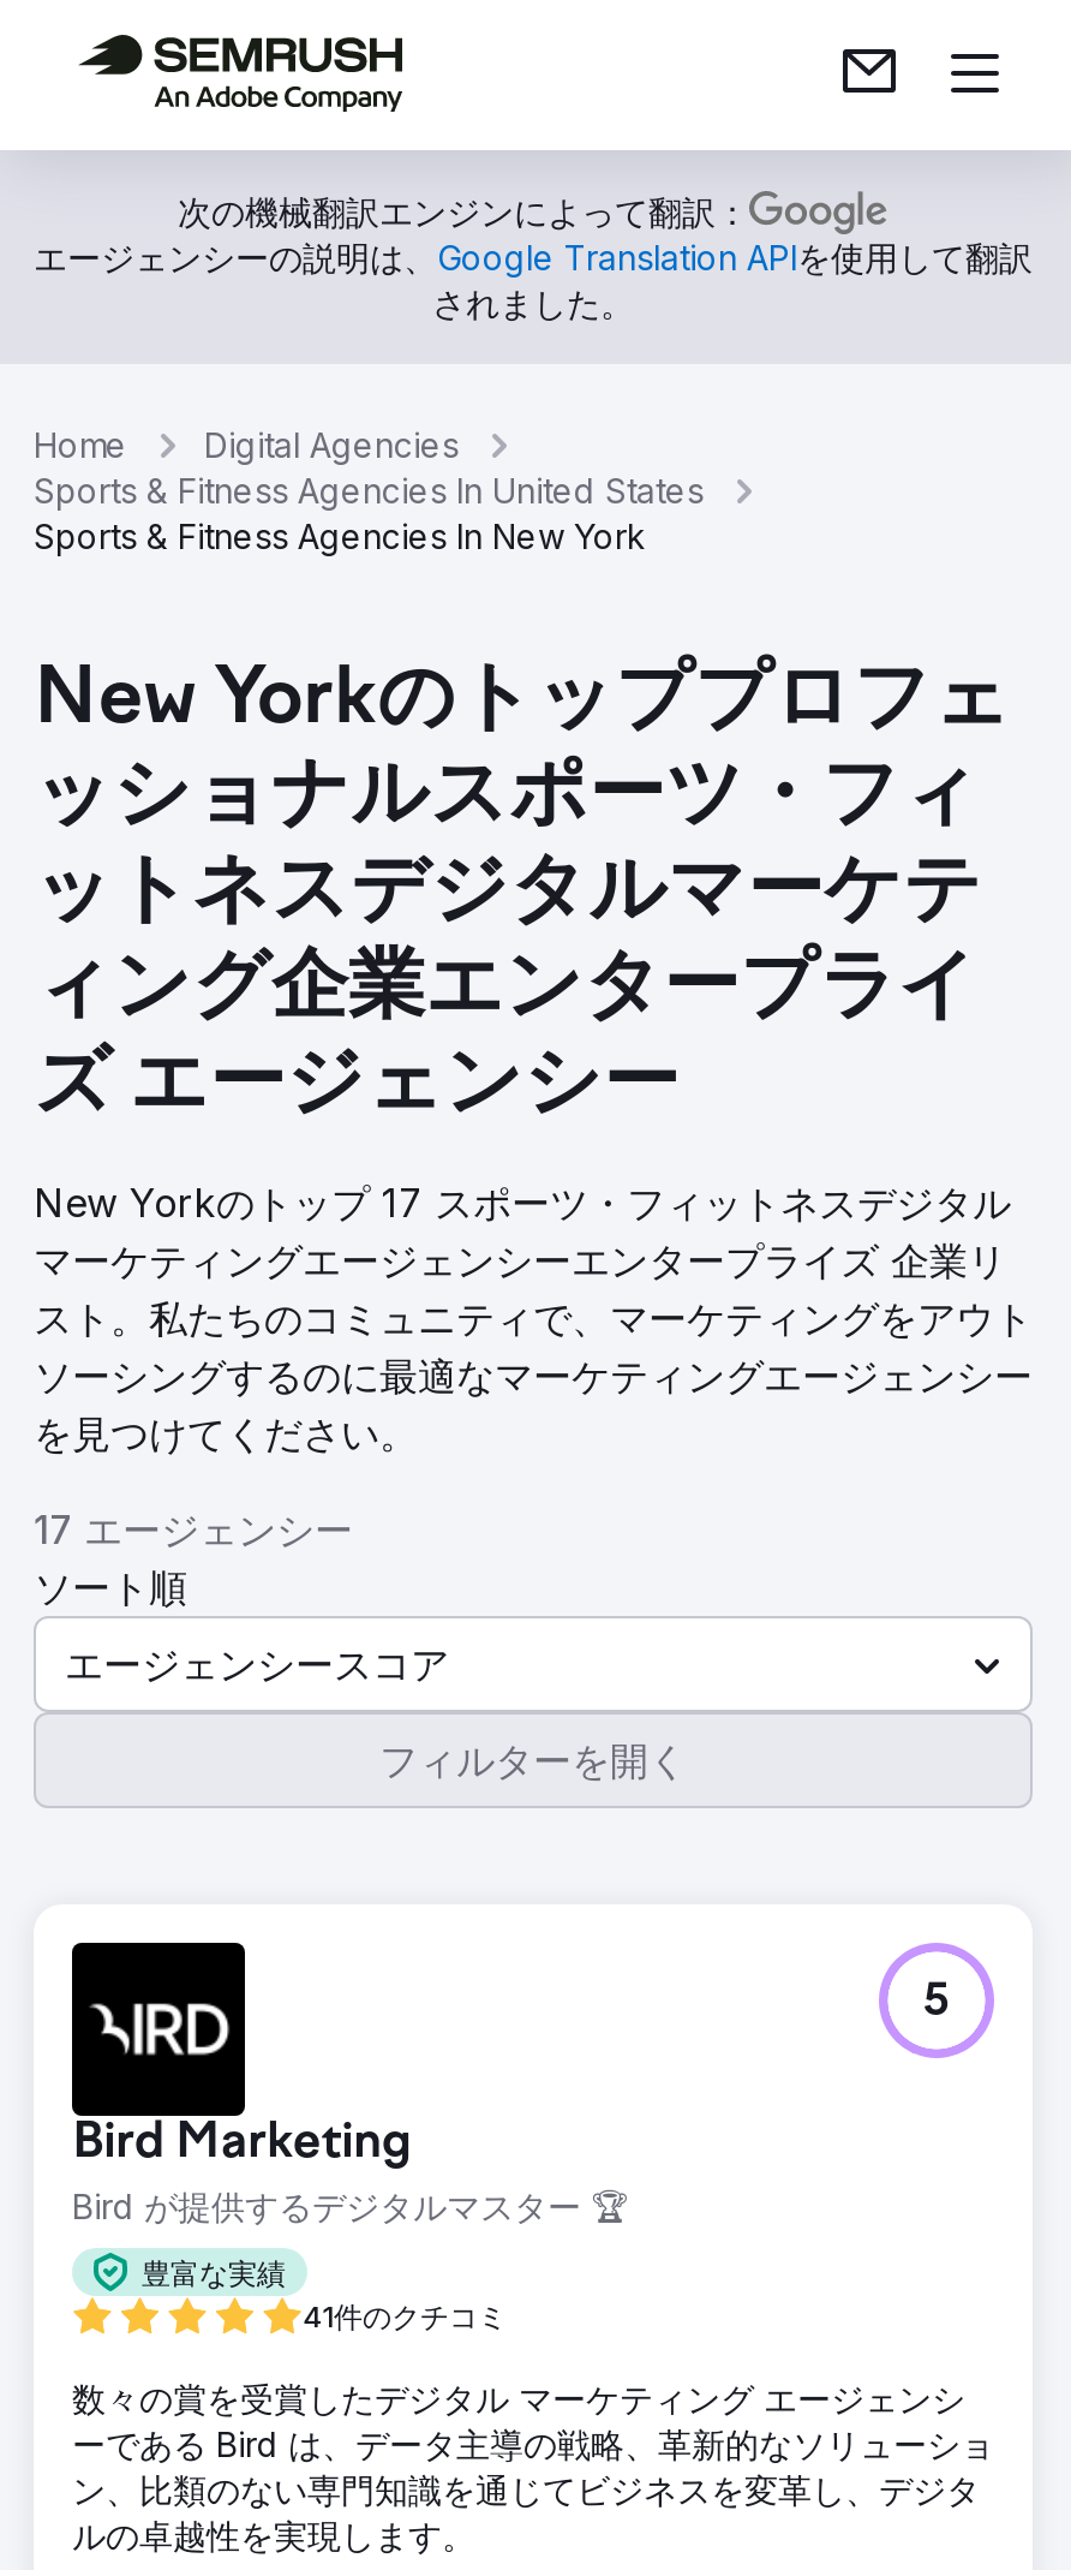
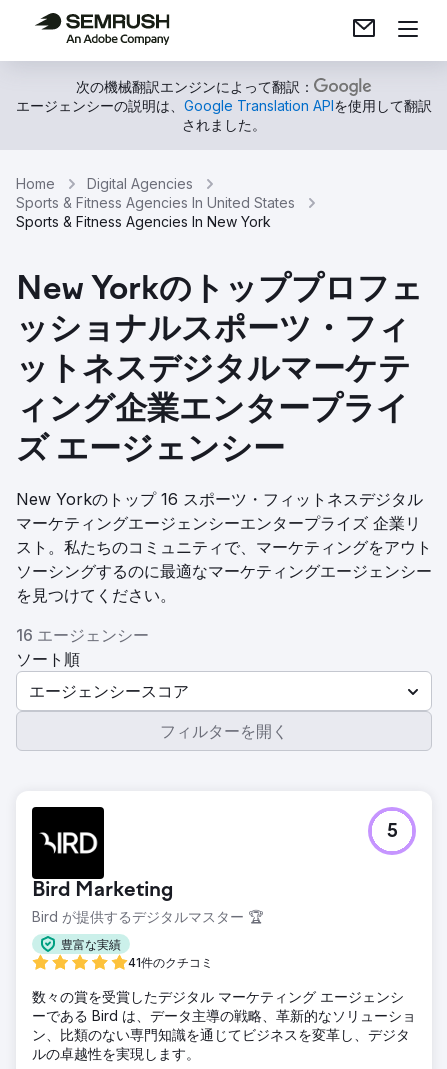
[34,1179,1011,1227] New Yorkのトップ 17 スポーツ・フィットネスデジタル -> [16,489,423,509] New Yorkのトップ 16 スポーツ・フィットネスデジタル
[34,1505,353,1554] 17 エージェンシー -> [16,625,149,645] 16 エージェンシー

